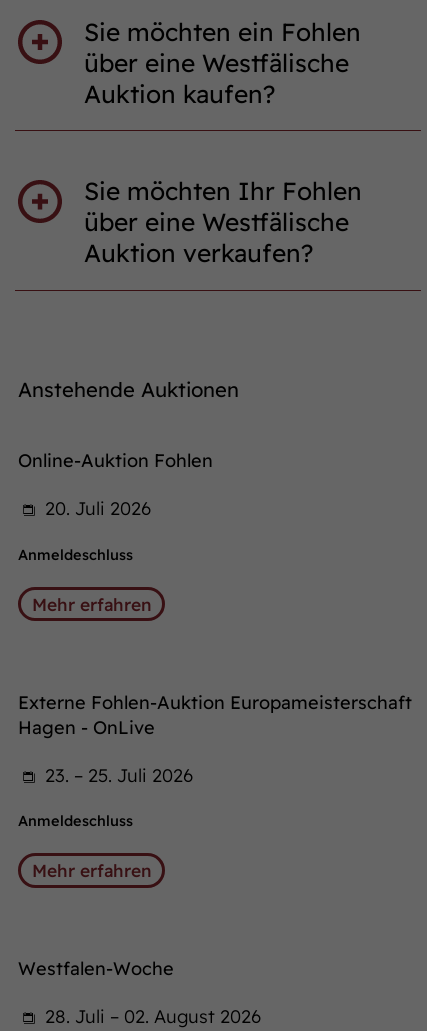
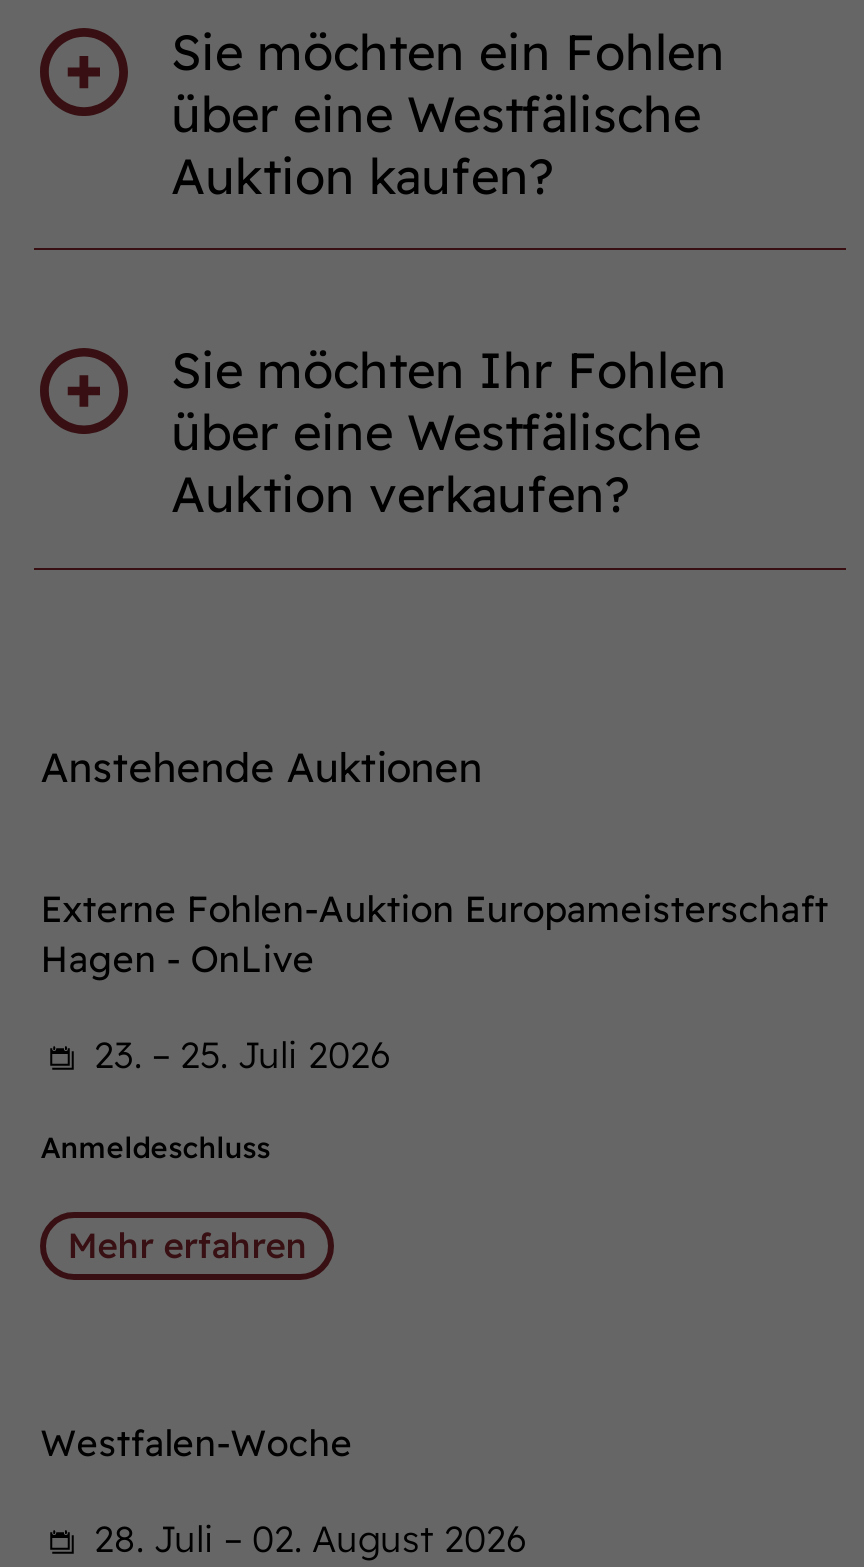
[18,449,213,614] Online-Auktion Fohlen | 20. Juli 2026 | Anmeldeschluss | Mehr erfahren -> none

